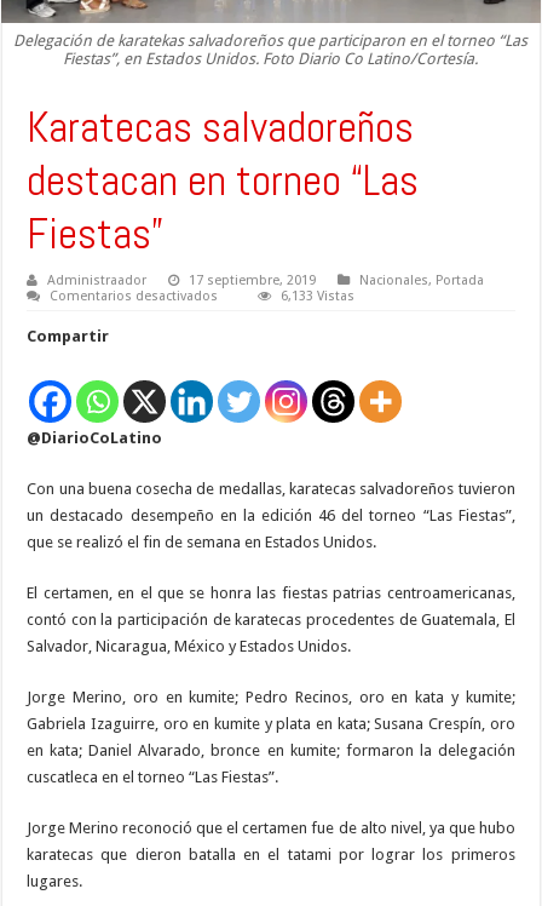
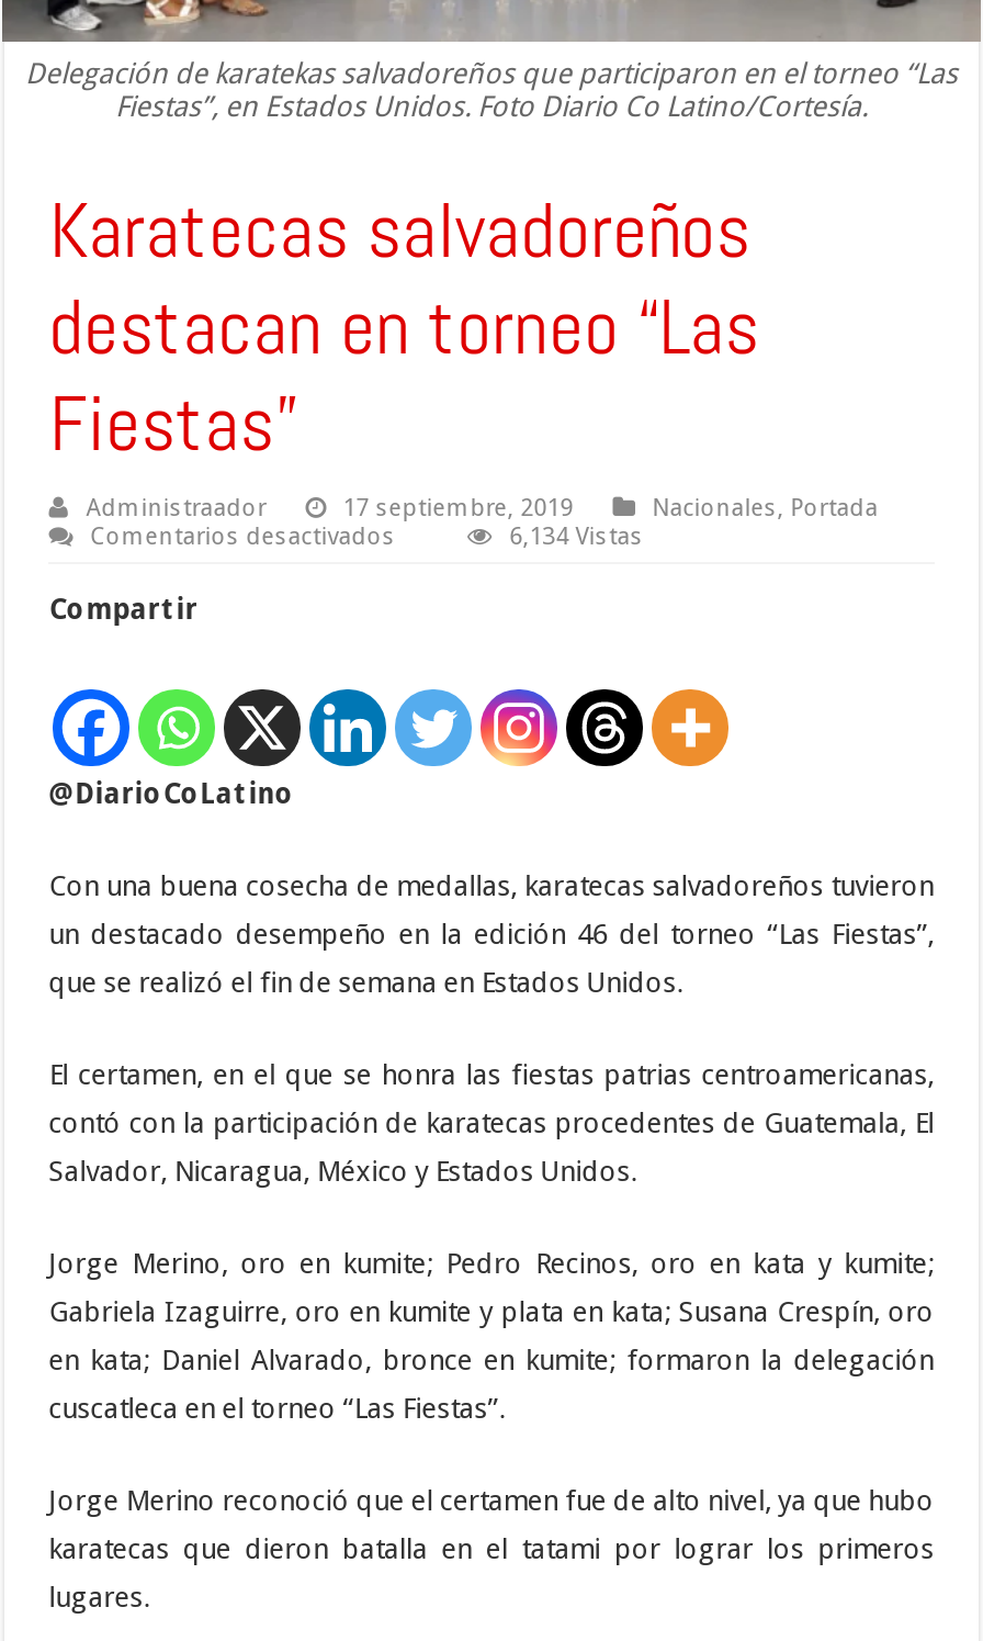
[281,288,355,304] 6,133 Vistas -> [509,523,643,551] 6,134 Vistas

